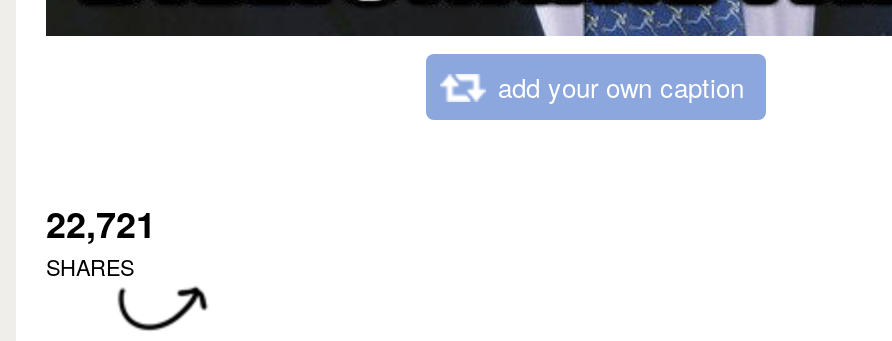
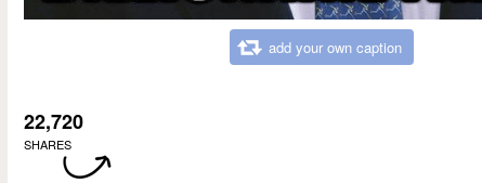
[46,198,156,250] 22,721 -> [24,107,83,135] 22,720

